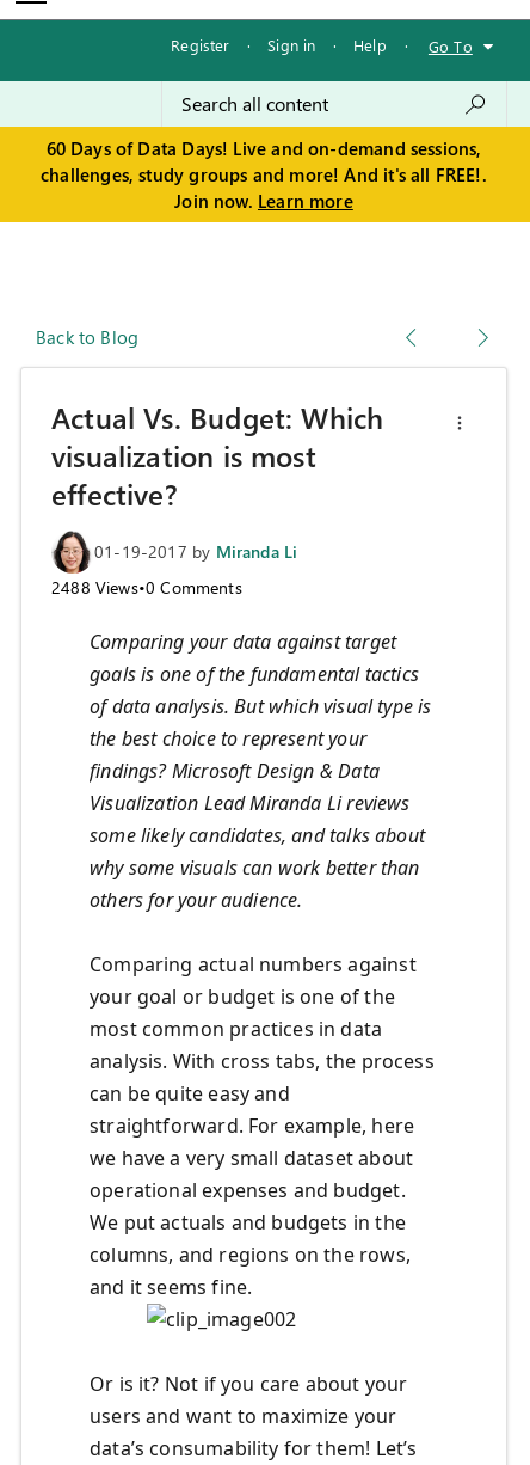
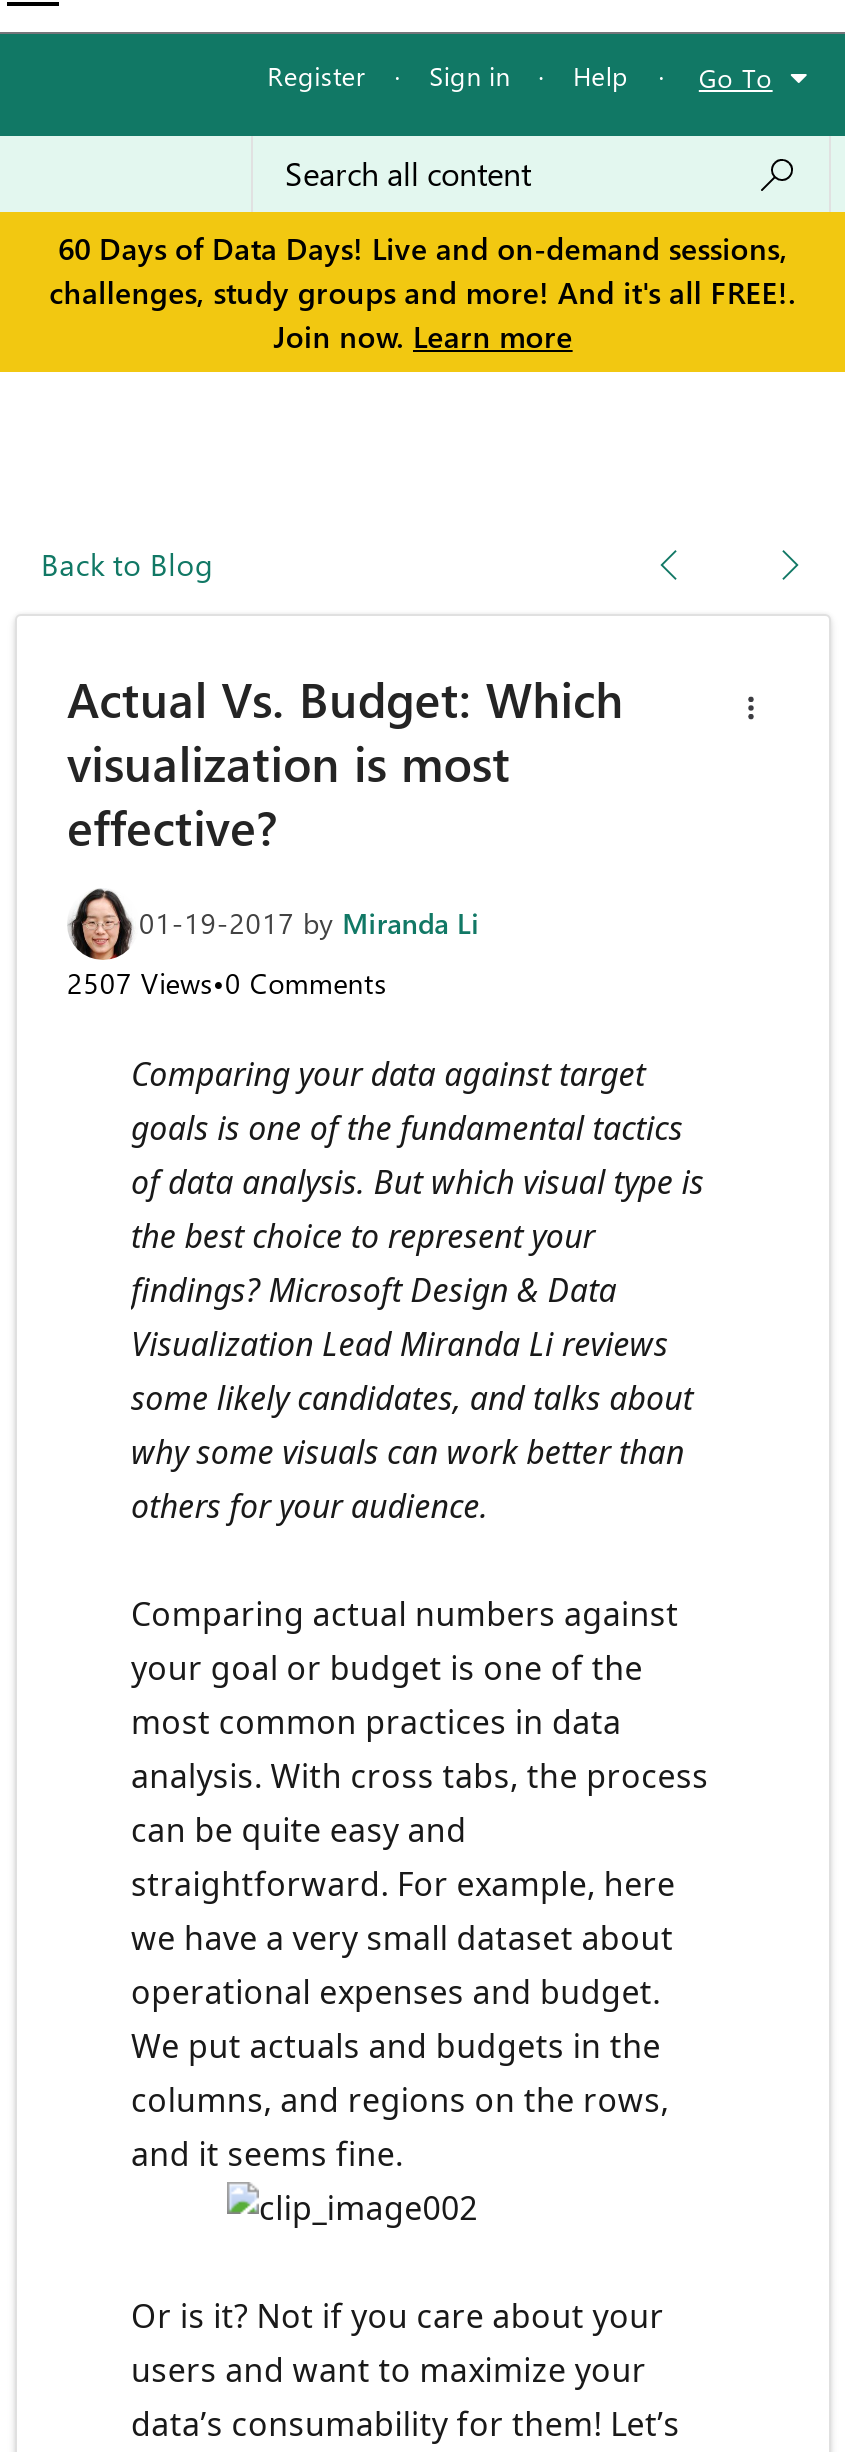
[51,576,242,599] 2488 Views•0 Comments -> [67,965,387,1003] 2507 Views•0 Comments

